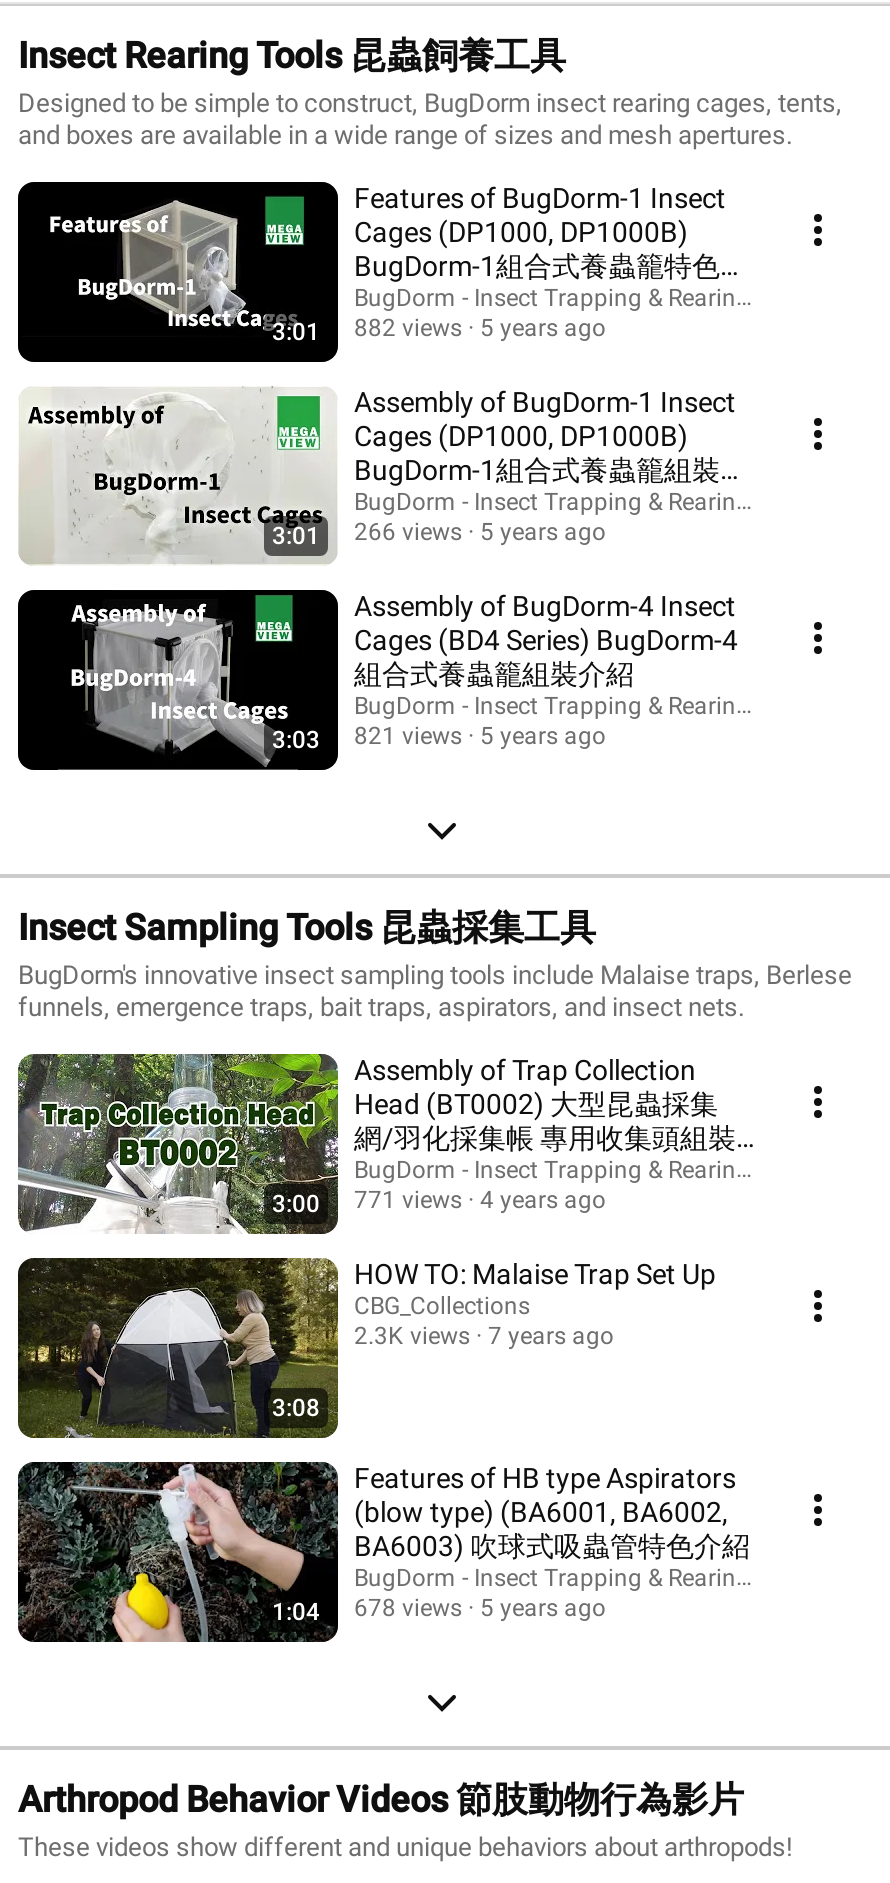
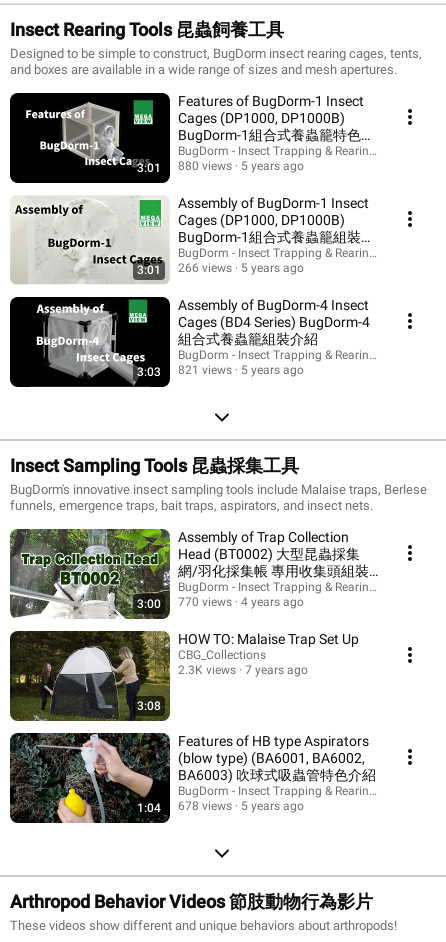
[272,313,606,345] 3:01 882 views 5 years ago -> [137,158,304,174] 3:01 880 views 5 years ago
[272,1185,606,1217] 3:00 771 views 4 years ago -> [137,594,304,610] 3:00 770 views 4 years ago

